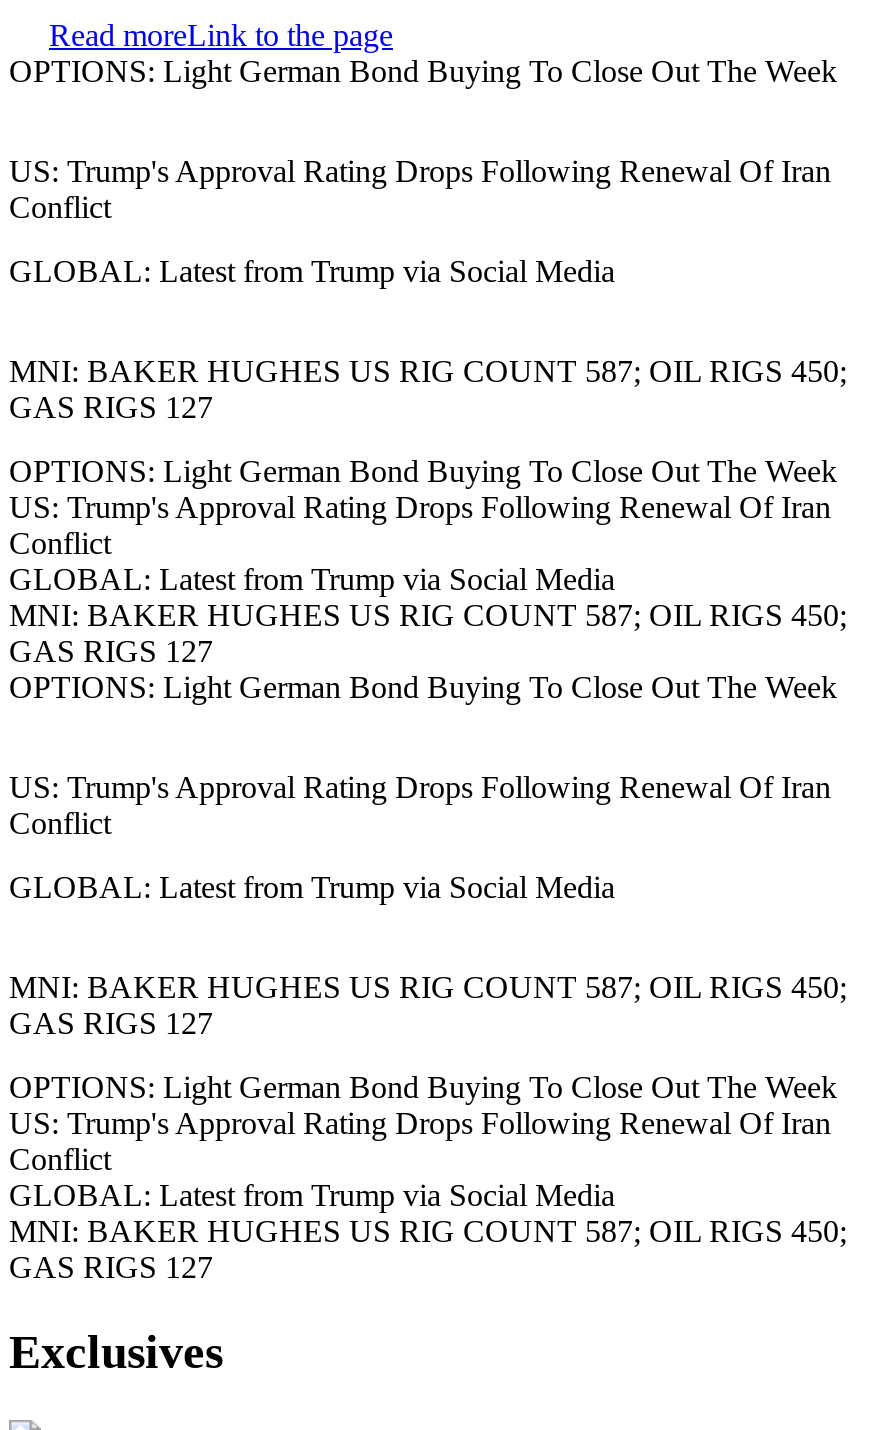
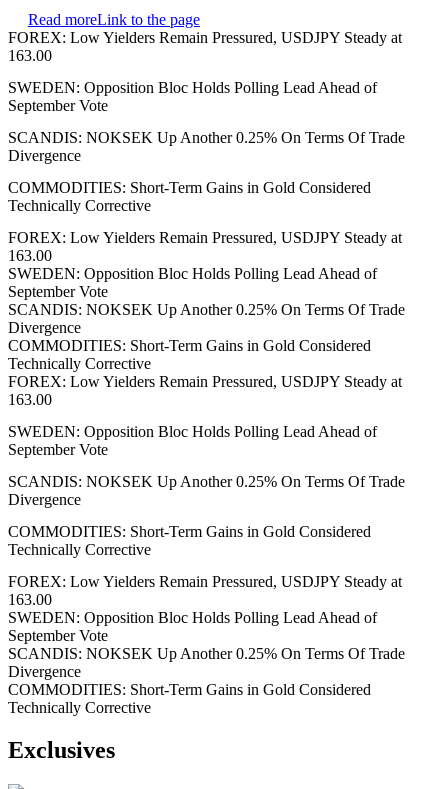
[9,54,837,88] OPTIONS: Light German Bond Buying To Close Out The Week -> [8,29,402,64] FOREX: Low Yielders Remain Pressured, USDJPY Steady at | 163.00
[9,154,831,224] US: Trump's Approval Rating Drops Following Renewal Of Iran | Conflict -> [8,79,377,114] SWEDEN: Opposition Bloc Holds Polling Lead Ahead of | September Vote
[9,254,615,288] GLOBAL: Latest from Trump via Social Media -> [8,129,405,164] SCANDIS: NOKSEK Up Another 0.25% On Terms Of Trade | Divergence
[9,354,847,424] MNI: BAKER HUGHES US RIG COUNT 587; OIL RIGS 450; | GAS RIGS 127 -> [8,179,371,214] COMMODITIES: Short-Term Gains in Gold Considered | Technically Corrective
[9,454,847,704] OPTIONS: Light German Bond Buying To Close Out The Week | US: Trump's Approval Rating Drops Following Renewal Of Iran | Conflict | GLOBAL: Latest from Trump via Social Media | MNI: BAKER HUGHES US RIG COUNT 587; OIL RIGS 450; | GAS RIGS 127 | OPTIONS: Light German Bond Buying To Close Out The Week -> [8,229,405,408] FOREX: Low Yielders Remain Pressured, USDJPY Steady at | 163.00 | SWEDEN: Opposition Bloc Holds Polling Lead Ahead of | September Vote | SCANDIS: NOKSEK Up Another 0.25% On Terms Of Trade | Divergence | COMMODITIES: Short-Term Gains in Gold Considered | Technically Corrective | FOREX: Low Yielders Remain Pressured, USDJPY Steady at | 163.00
[9,770,831,840] US: Trump's Approval Rating Drops Following Renewal Of Iran | Conflict -> [8,423,377,458] SWEDEN: Opposition Bloc Holds Polling Lead Ahead of | September Vote
[9,870,615,904] GLOBAL: Latest from Trump via Social Media -> [8,473,405,508] SCANDIS: NOKSEK Up Another 0.25% On Terms Of Trade | Divergence
[9,970,847,1040] MNI: BAKER HUGHES US RIG COUNT 587; OIL RIGS 450; | GAS RIGS 127 -> [8,523,371,558] COMMODITIES: Short-Term Gains in Gold Considered | Technically Corrective
[9,1070,847,1284] OPTIONS: Light German Bond Buying To Close Out The Week | US: Trump's Approval Rating Drops Following Renewal Of Iran | Conflict | GLOBAL: Latest from Trump via Social Media | MNI: BAKER HUGHES US RIG COUNT 587; OIL RIGS 450; | GAS RIGS 127 -> [8,573,405,716] FOREX: Low Yielders Remain Pressured, USDJPY Steady at | 163.00 | SWEDEN: Opposition Bloc Holds Polling Lead Ahead of | September Vote | SCANDIS: NOKSEK Up Another 0.25% On Terms Of Trade | Divergence | COMMODITIES: Short-Term Gains in Gold Considered | Technically Corrective

